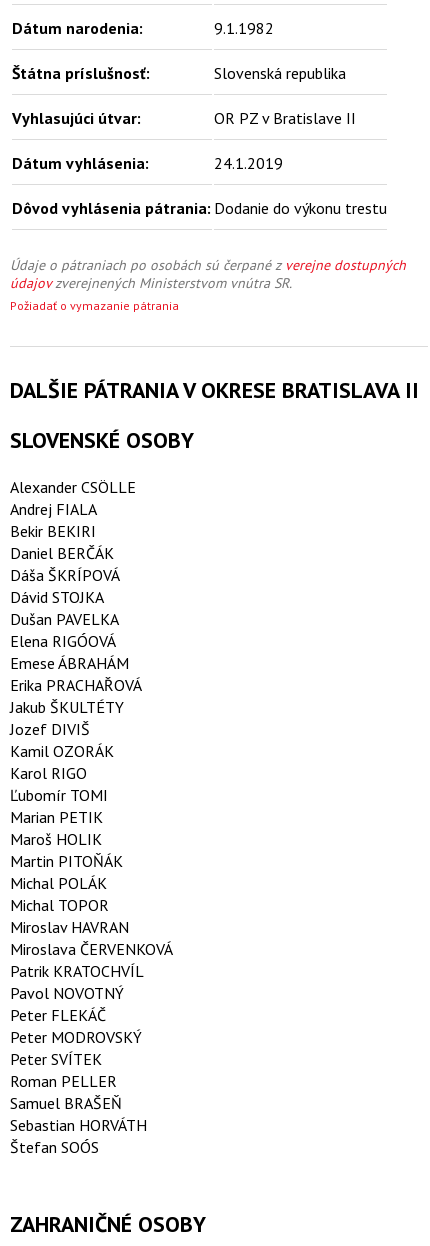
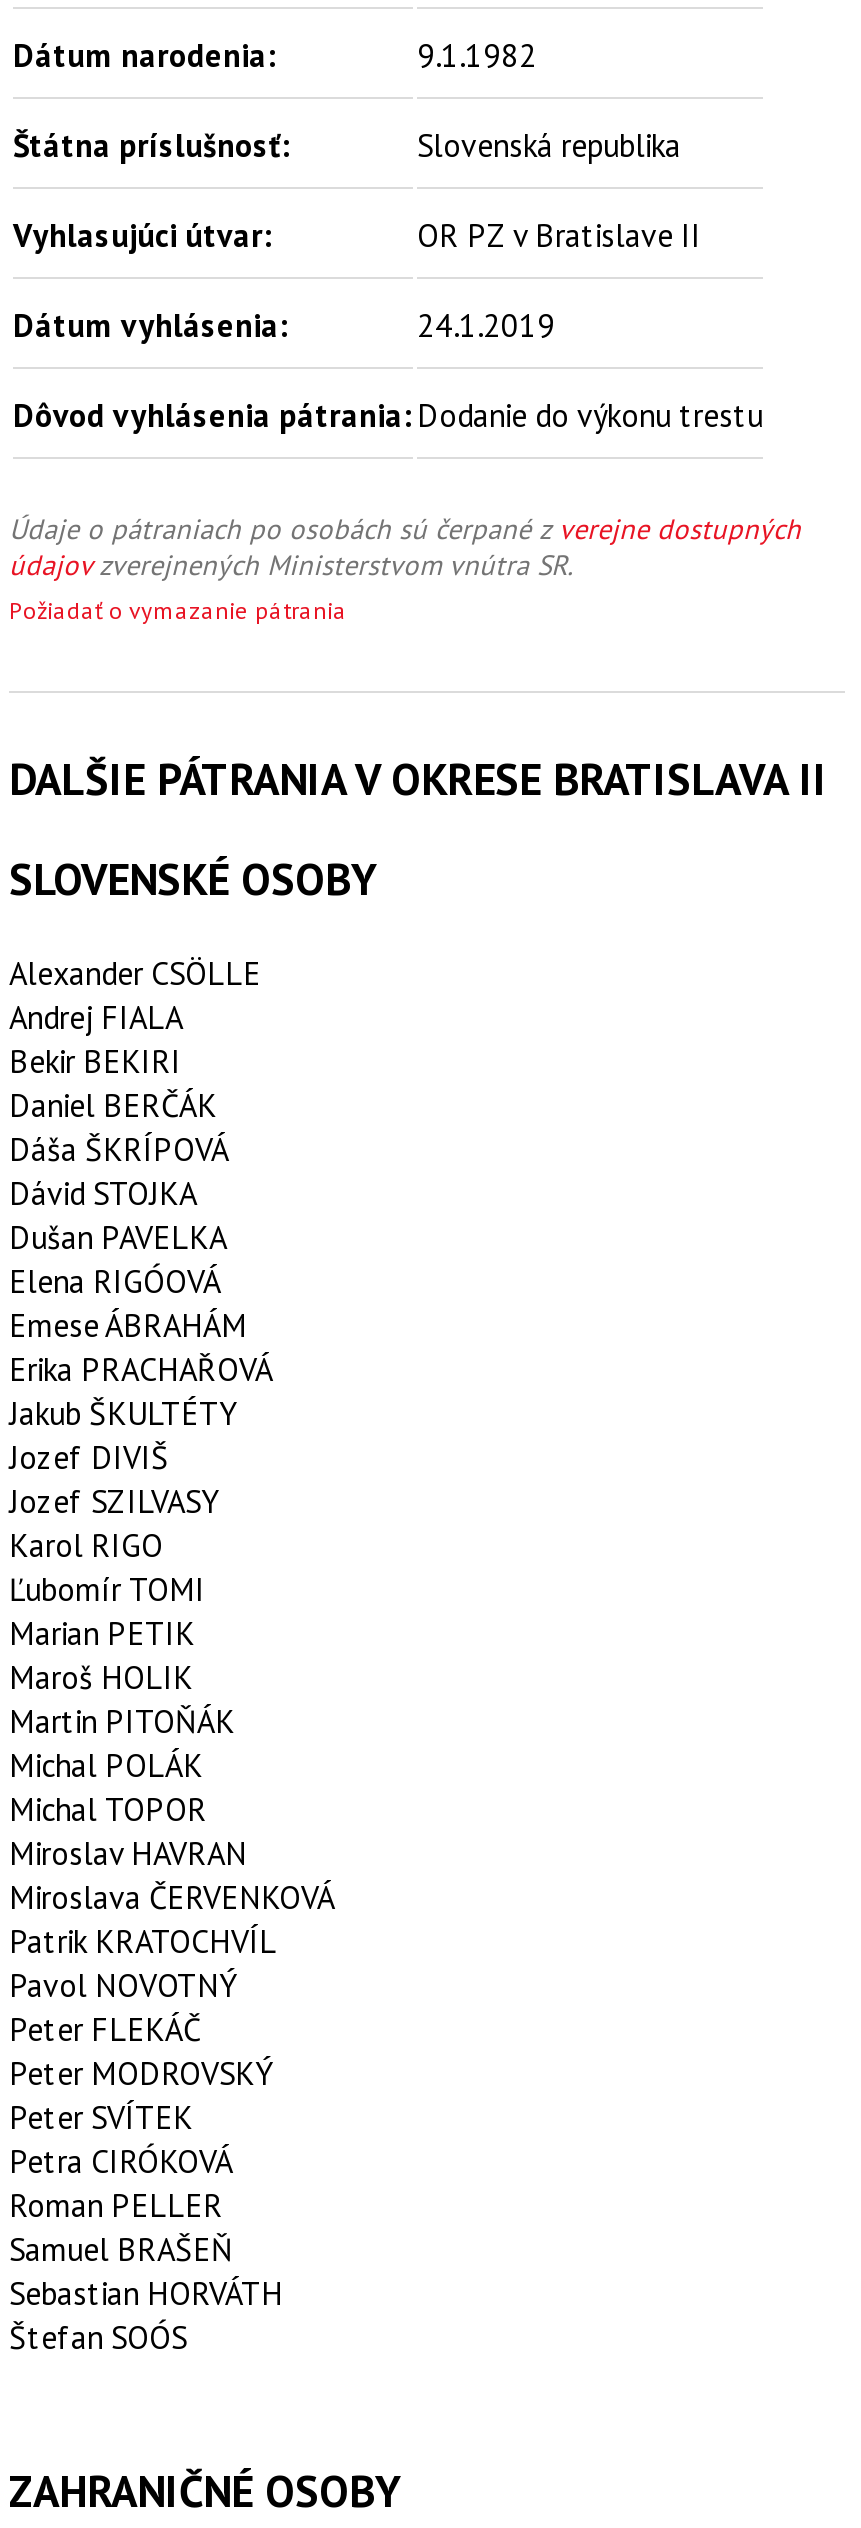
[10,741,114,761] Kamil OZORÁK -> [9,1481,219,1521] Jozef SZILVASY
none -> [9,2141,233,2181] Petra CIRÓKOVÁ

